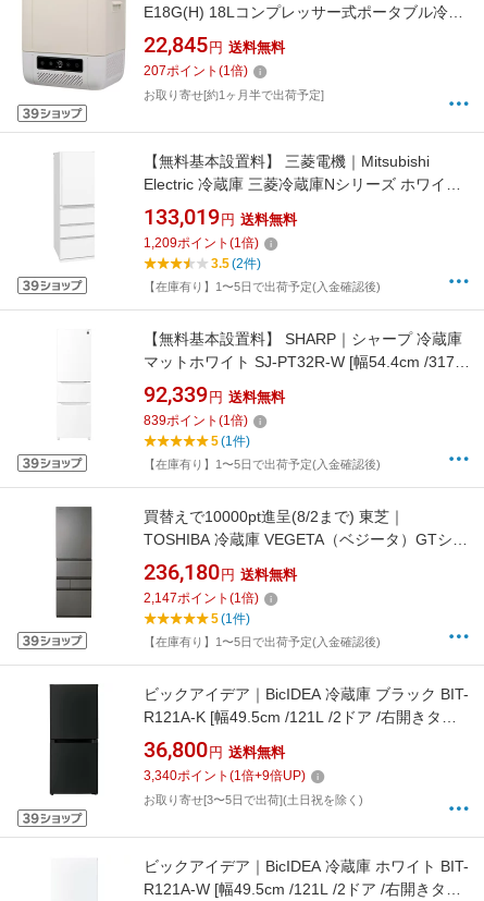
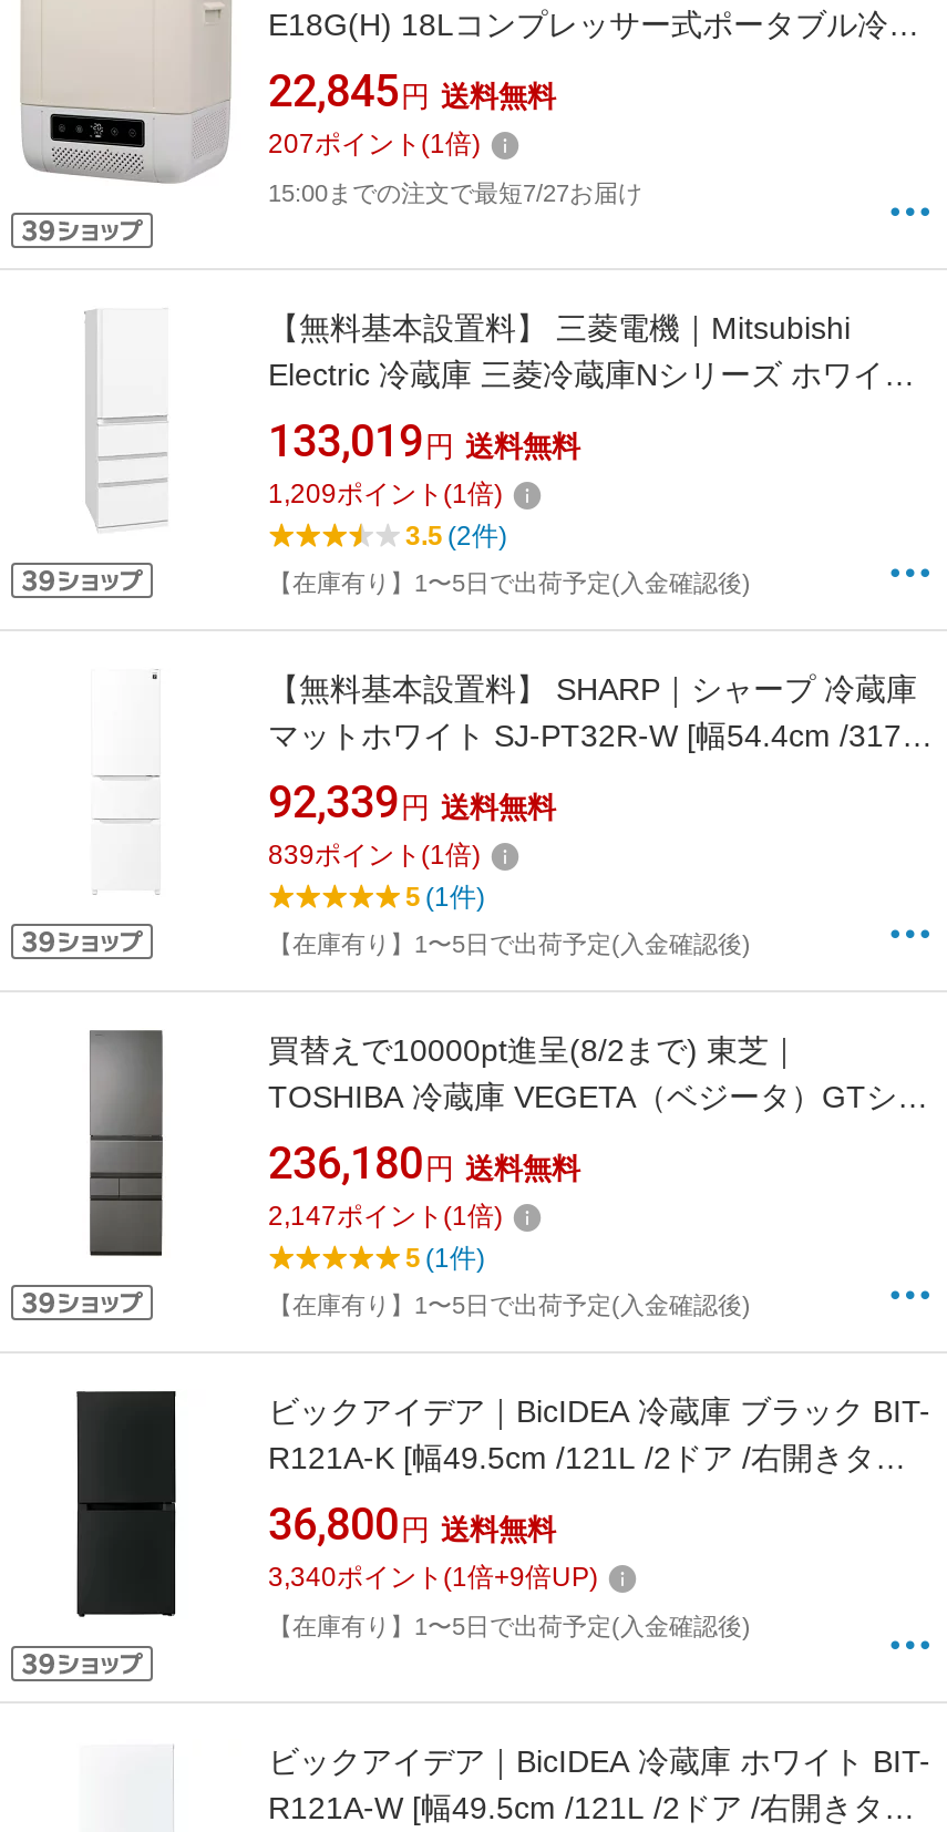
[144,88,324,101] お取り寄せ[約1ヶ月半で出荷予定] -> [268,179,642,206] 15:00までの注文で最短7/27お届け
[144,793,363,806] お取り寄せ[3〜5日で出荷](土日祝を除く) -> [268,1613,751,1639] 【在庫有り】1〜5日で出荷予定(入金確認後)

